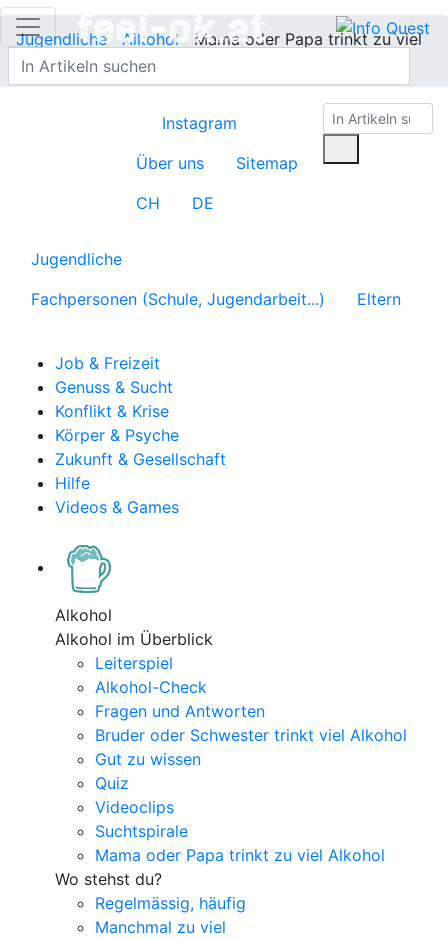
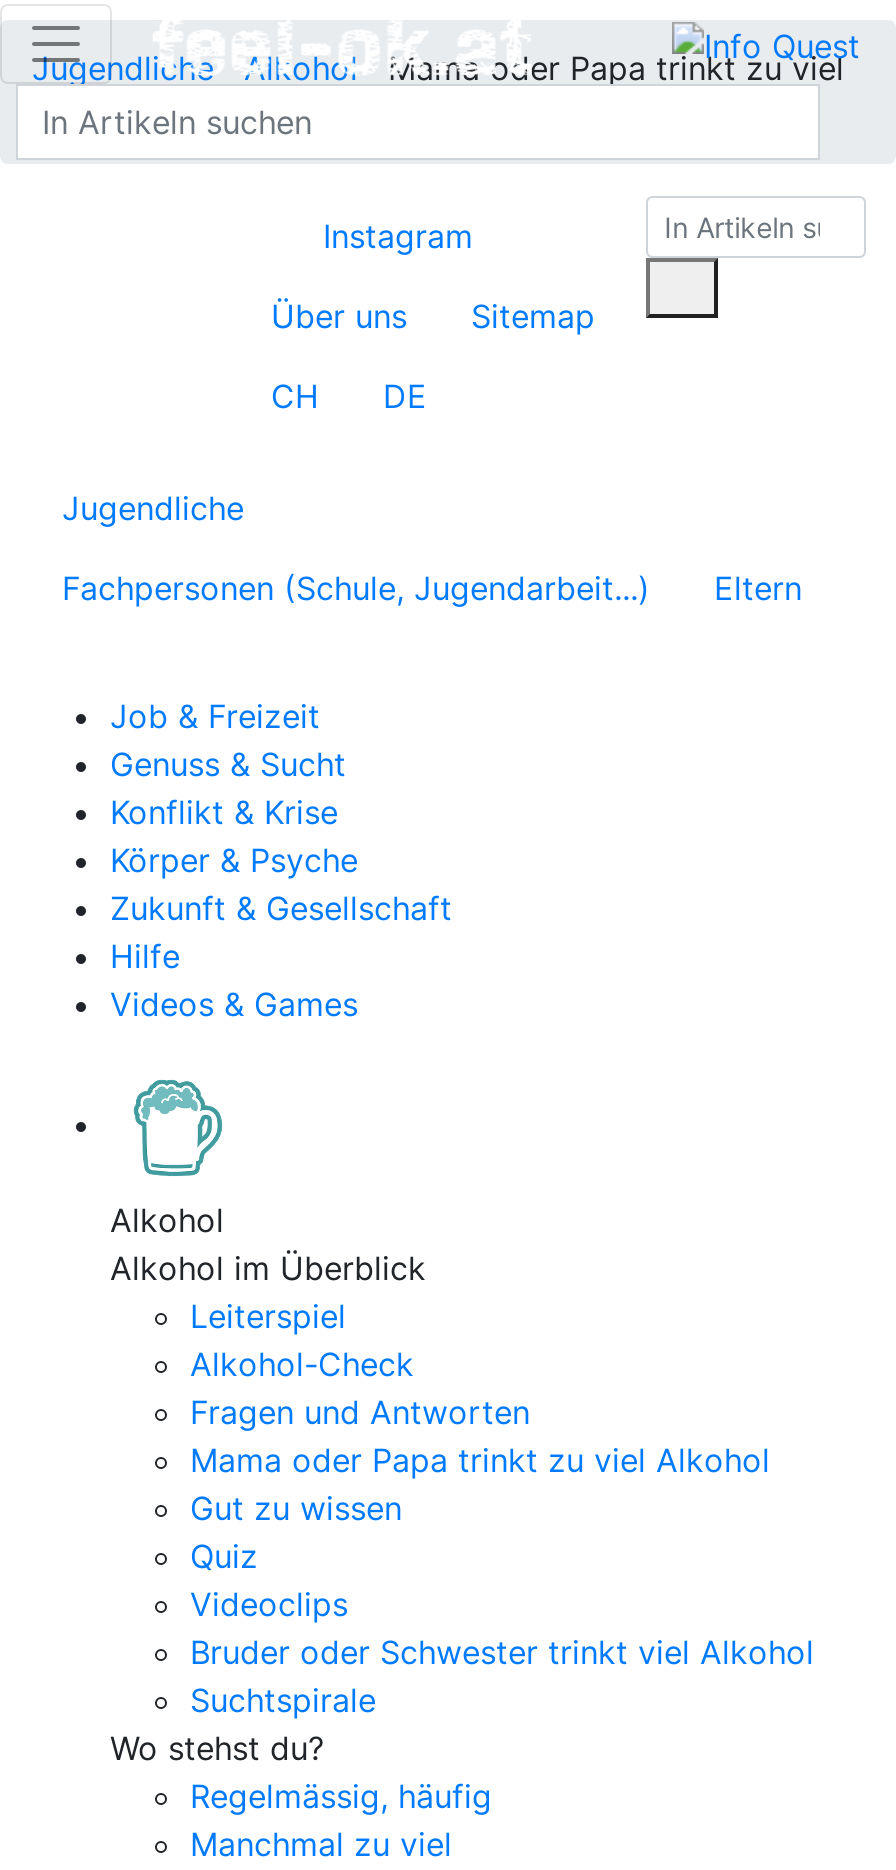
moved [95,725,407,745] -> [190,1632,814,1672]: Bruder oder Schwester trinkt viel Alkohol
moved [95,821,188,841] -> [190,1680,376,1720]: Suchtspirale
moved [95,845,385,865] -> [190,1440,770,1480]: Mama oder Papa trinkt zu viel Alkohol

